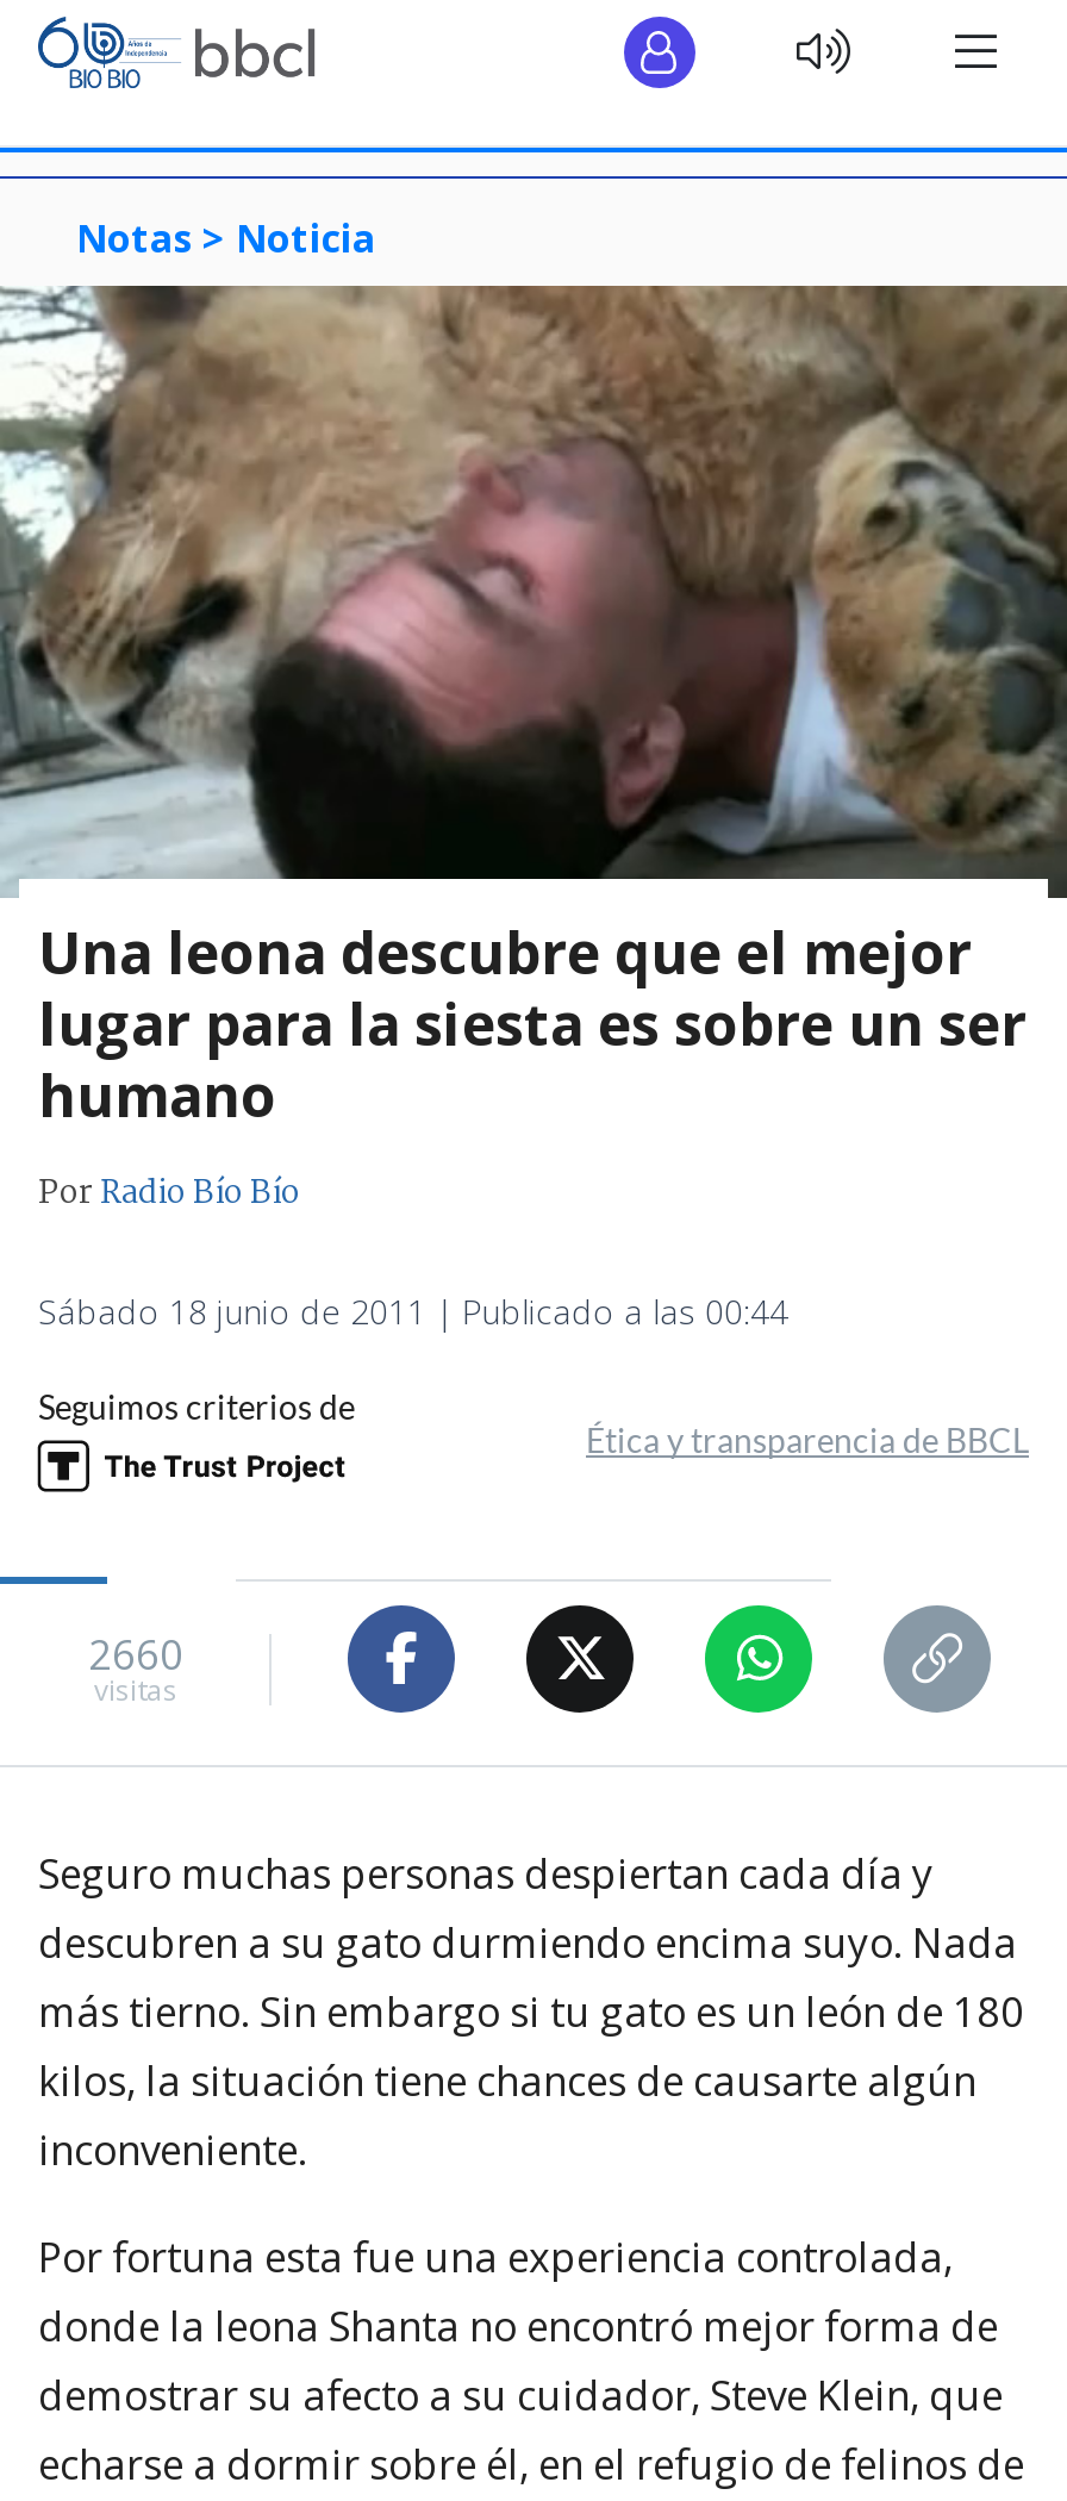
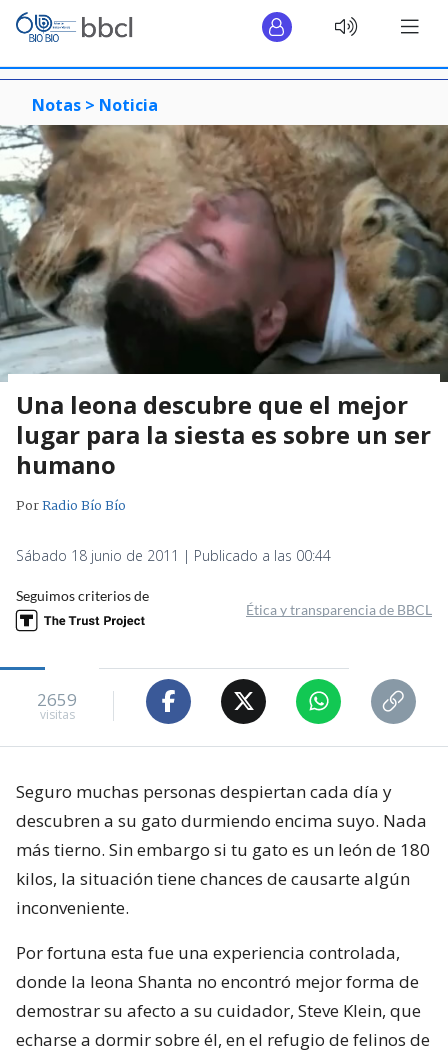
[88,1628,183,1682] 2660 -> [37,688,77,711] 2659

